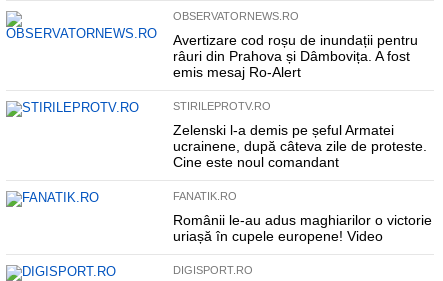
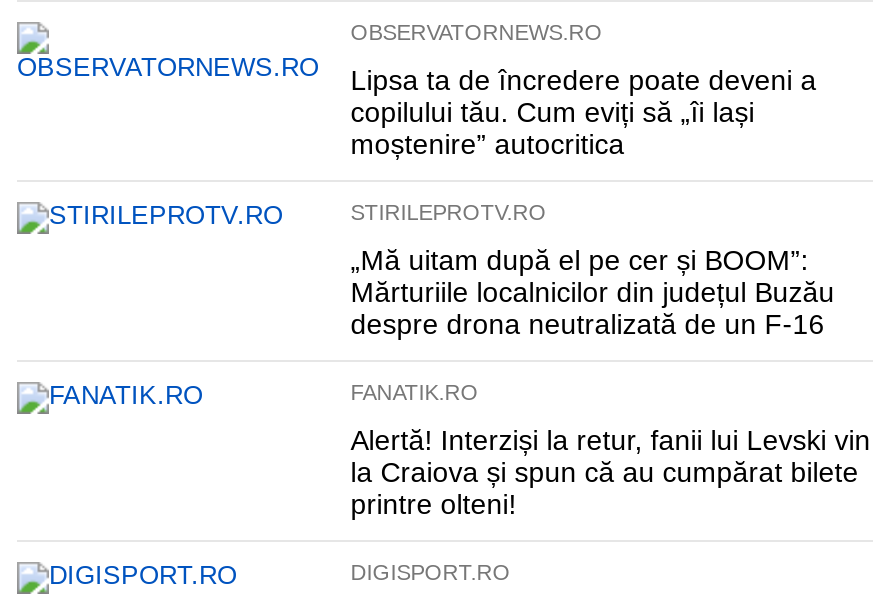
[173,32,418,80] Avertizare cod roșu de inundații pentru | râuri din Prahova și Dâmbovița. A fost | emis mesaj Ro-Alert -> [351,64,817,160] Lipsa ta de încredere poate deveni a | copilului tău. Cum eviți să „îi lași | moștenire” autocritica
[173,122,427,170] Zelenski l-a demis pe șeful Armatei | ucrainene, după câteva zile de proteste. | Cine este noul comandant -> [351,244,835,340] „Mă uitam după el pe cer și BOOM”: | Mărturiile localnicilor din județul Buzău | despre drona neutralizată de un F-16
[173,212,432,244] Românii le-au adus maghiarilor o victorie | uriașă în cupele europene! Video -> [351,424,871,520] Alertă! Interziși la retur, fanii lui Levski vin | la Craiova și spun că au cumpărat bilete | printre olteni!

